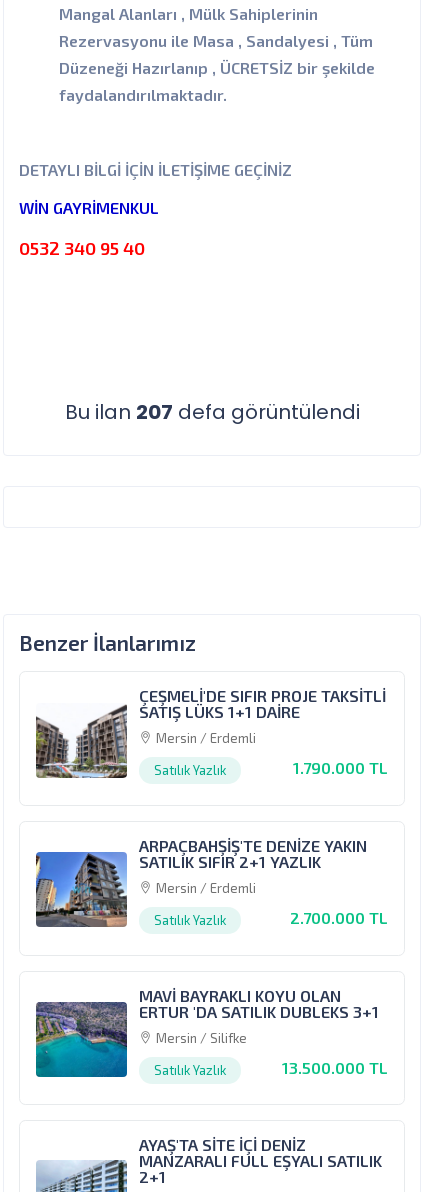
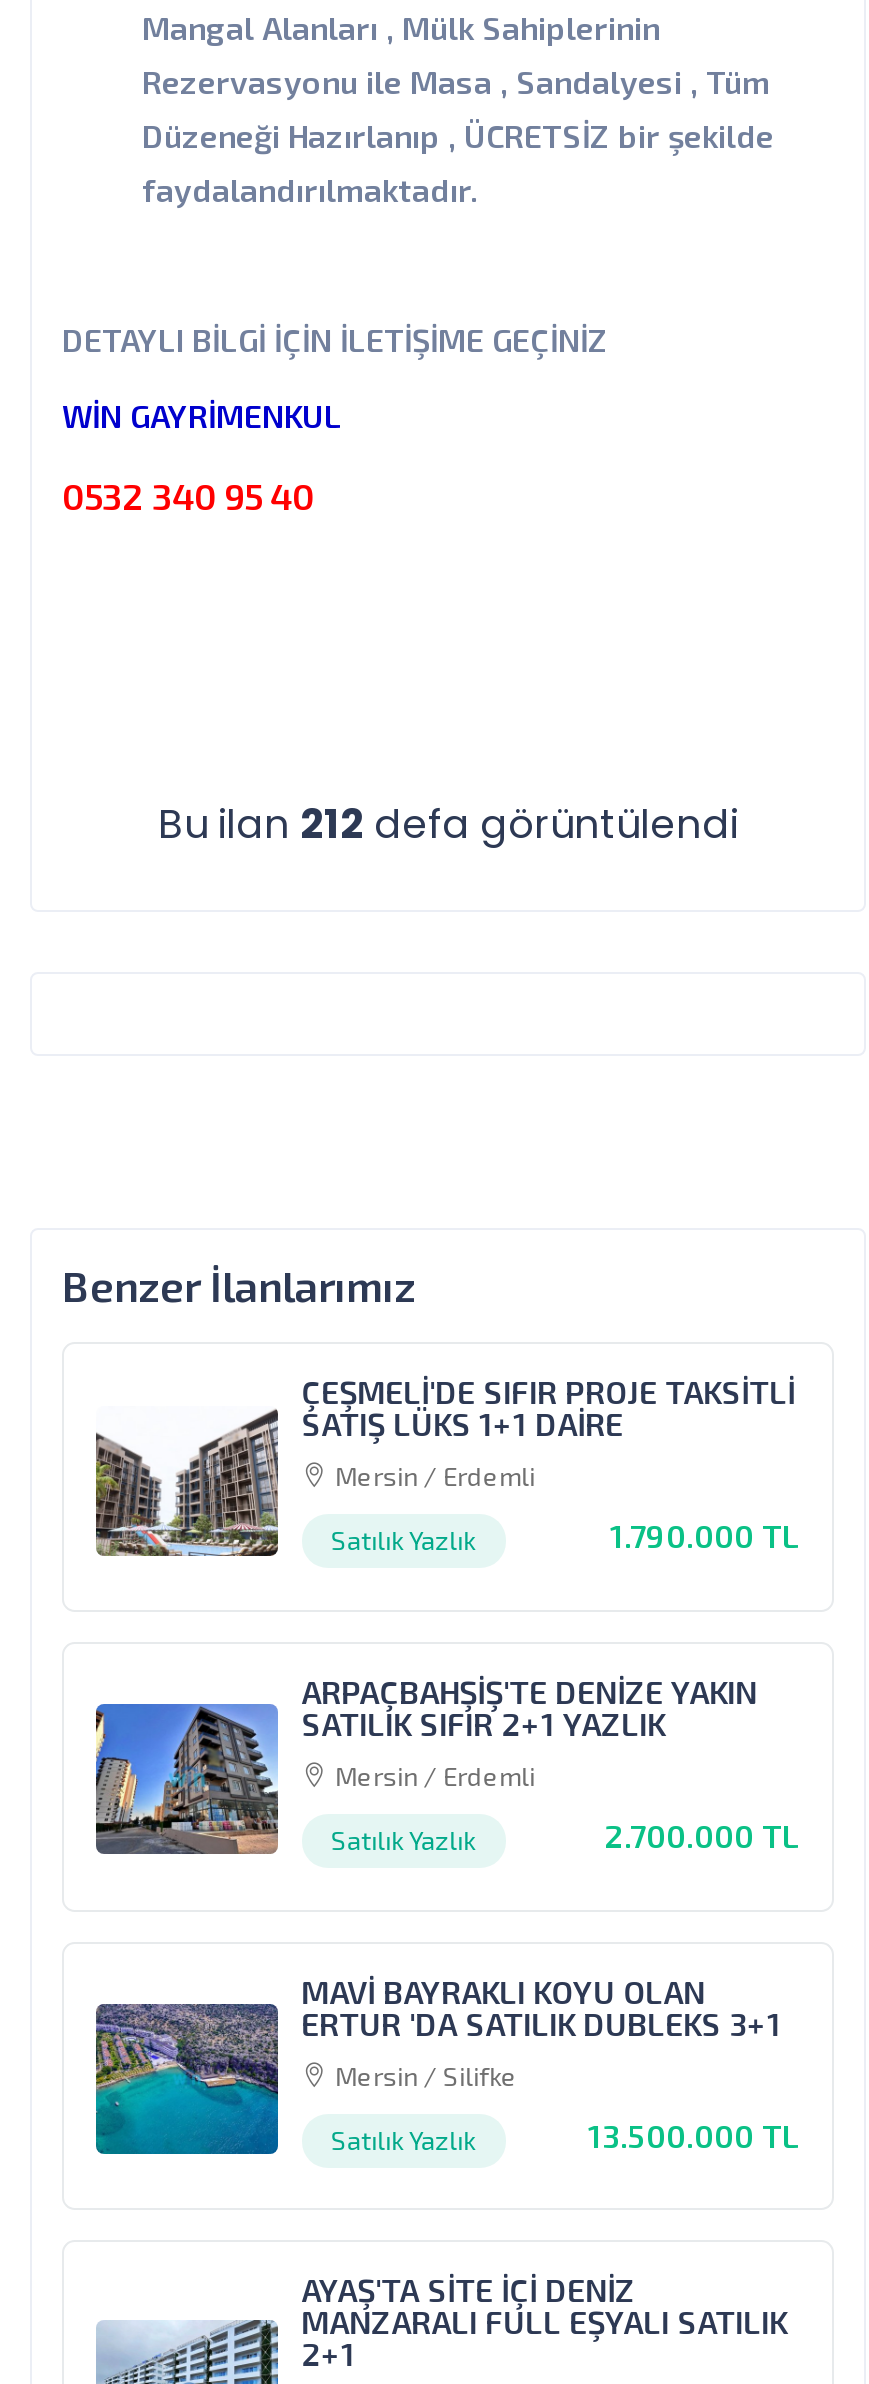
[64,398,359,426] Bu ilan 207 defa görüntülendi -> [158,796,738,852] Bu ilan 212 defa görüntülendi

